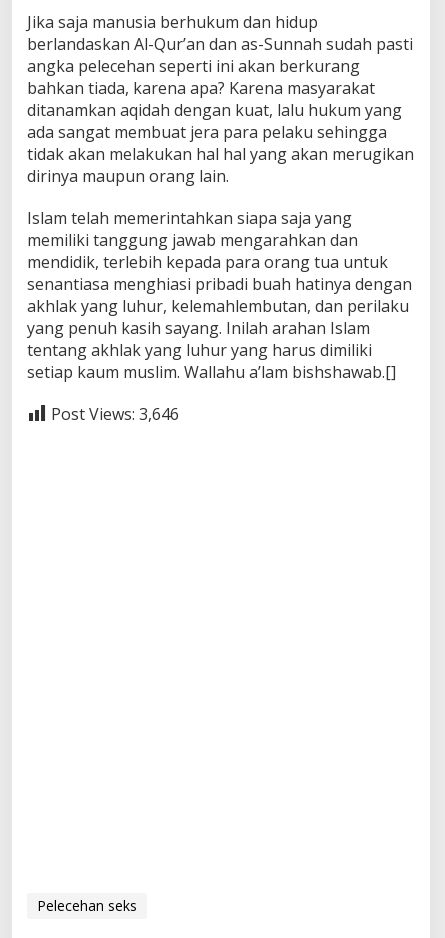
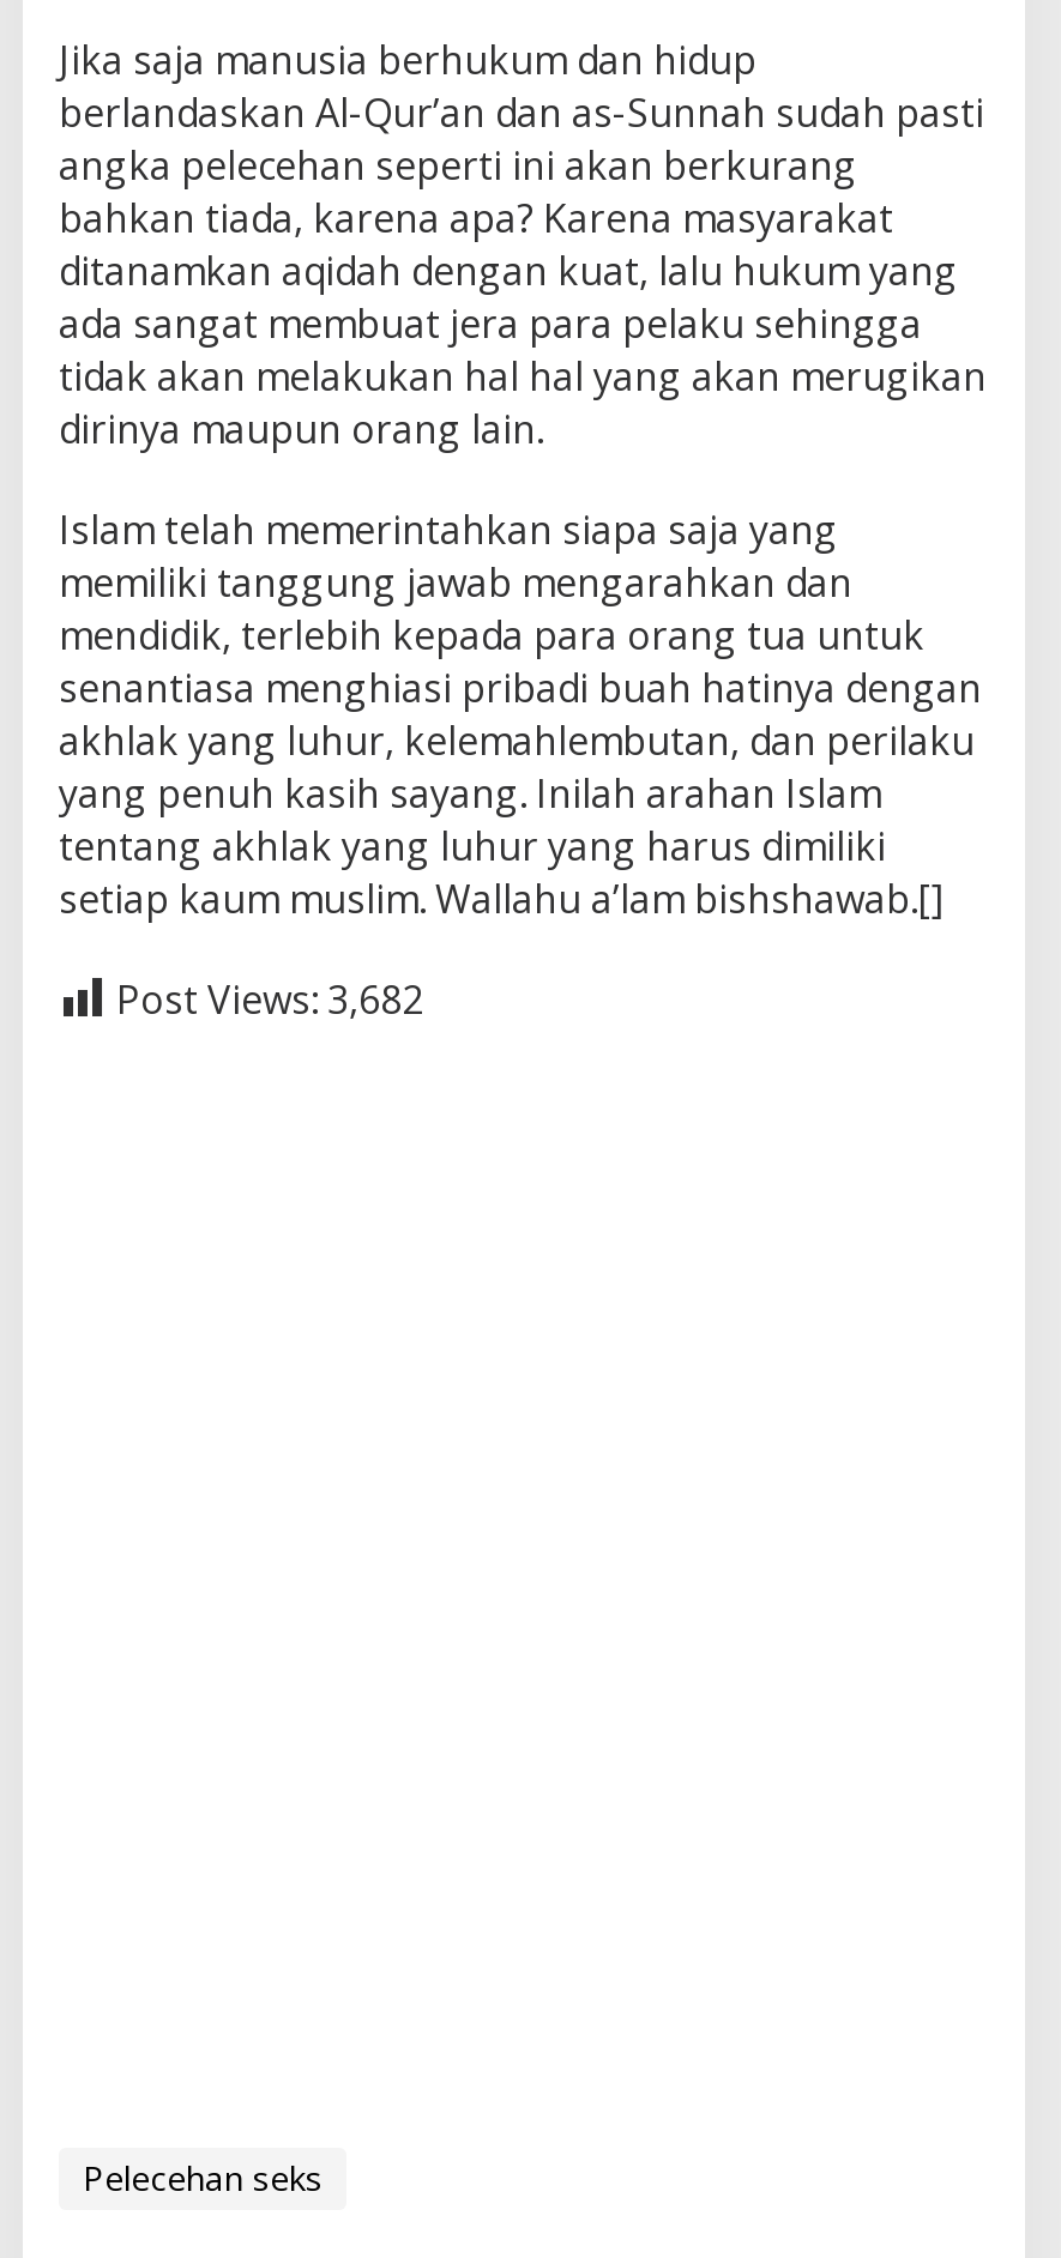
[51,403,179,425] Post Views: 3,646 -> [116,973,423,1025] Post Views: 3,682

